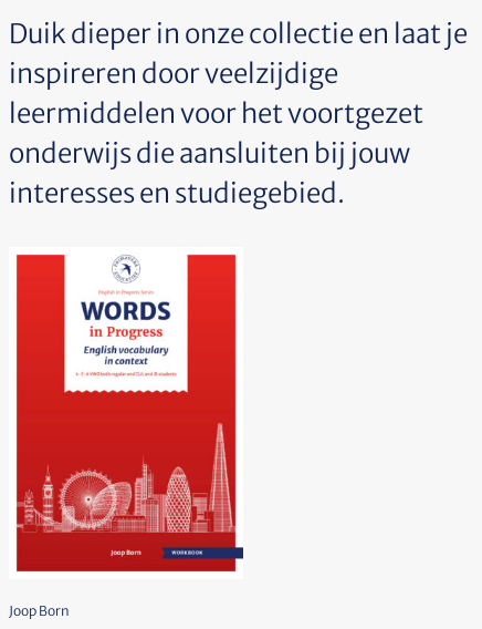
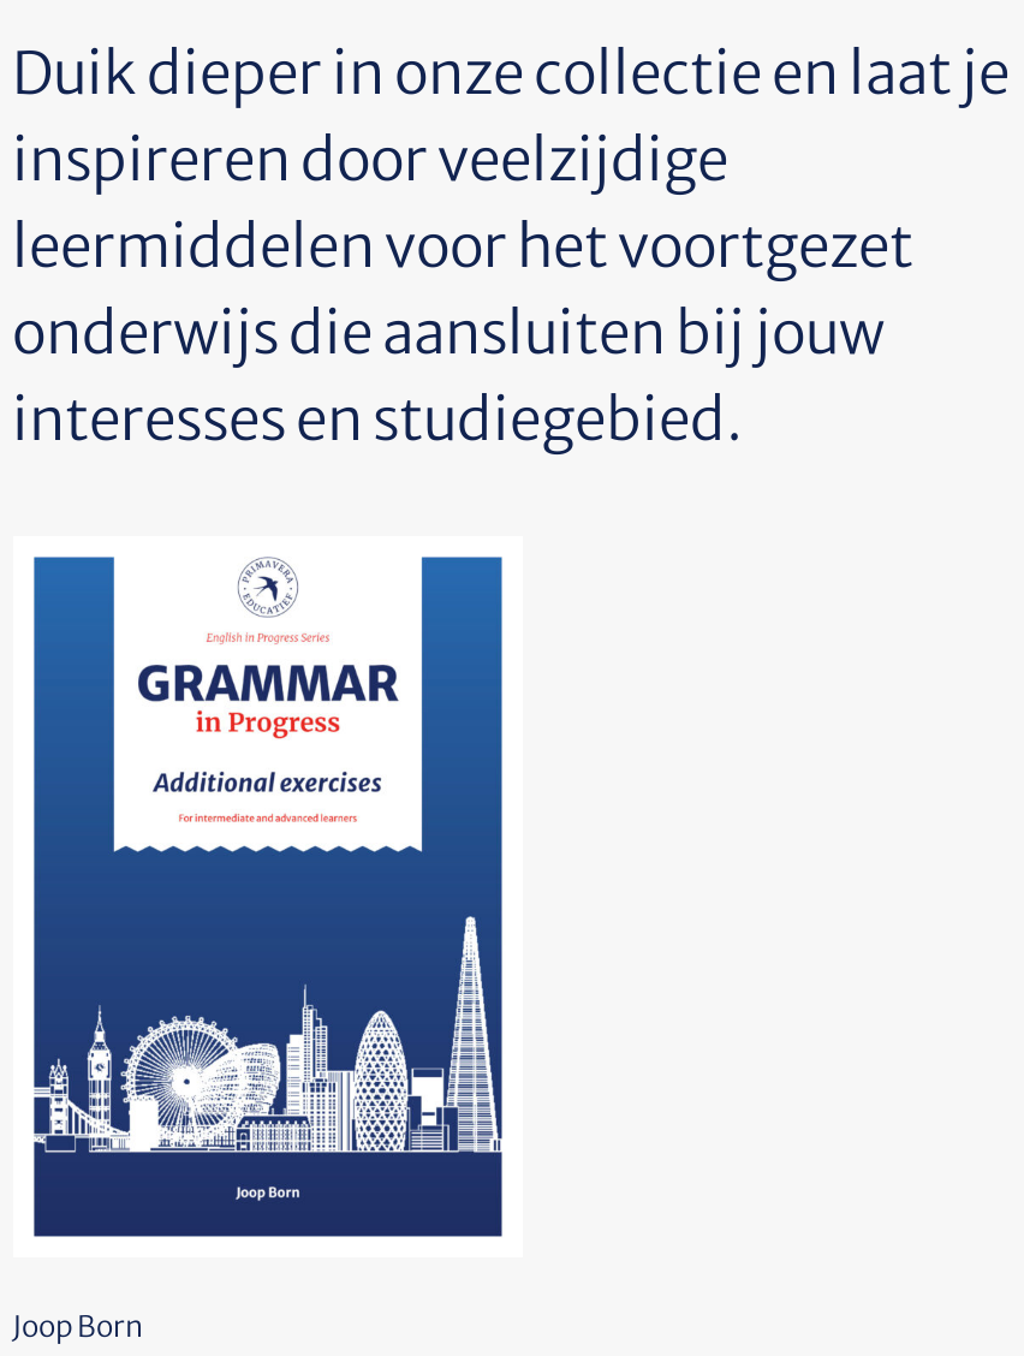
[15,254,244,573] [image] -> [30,554,523,1242] [image]

